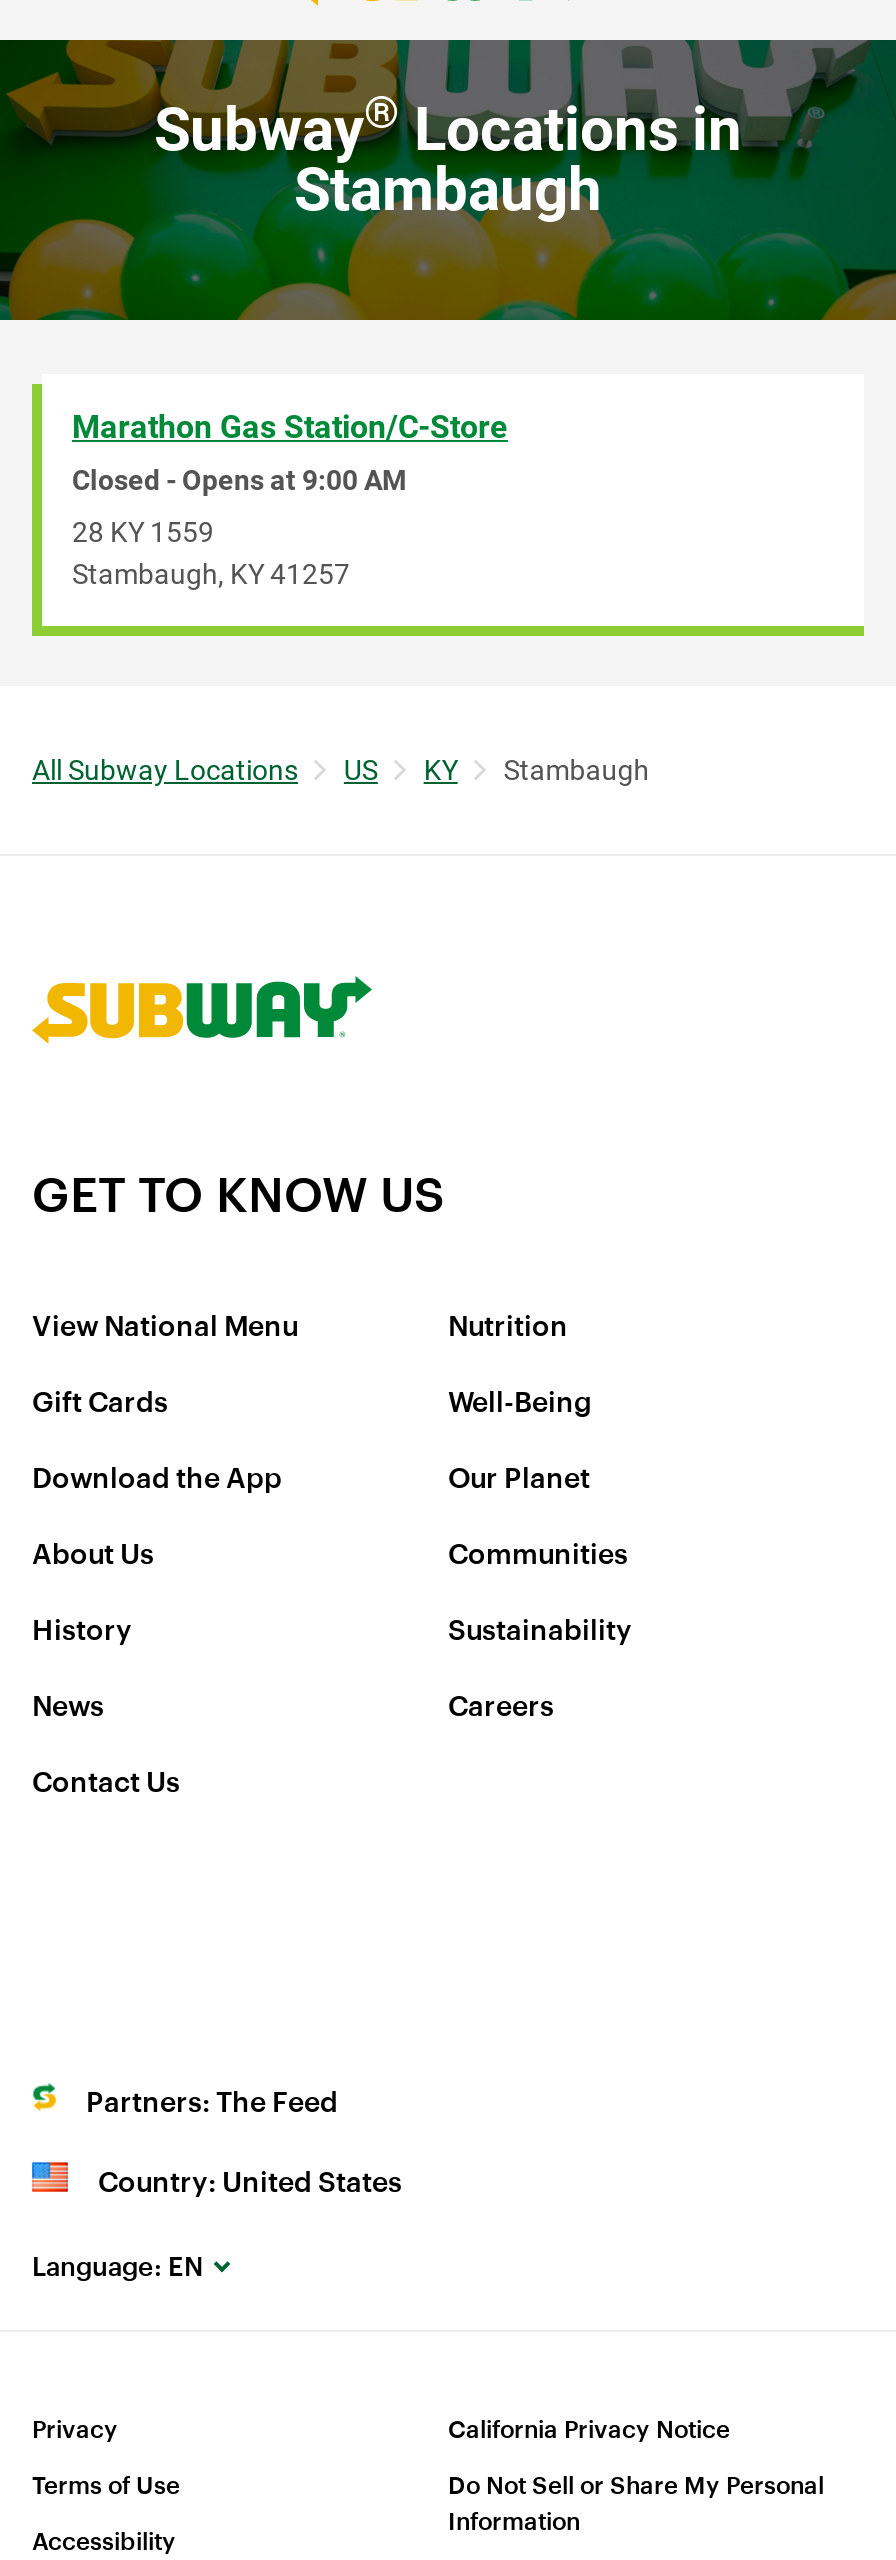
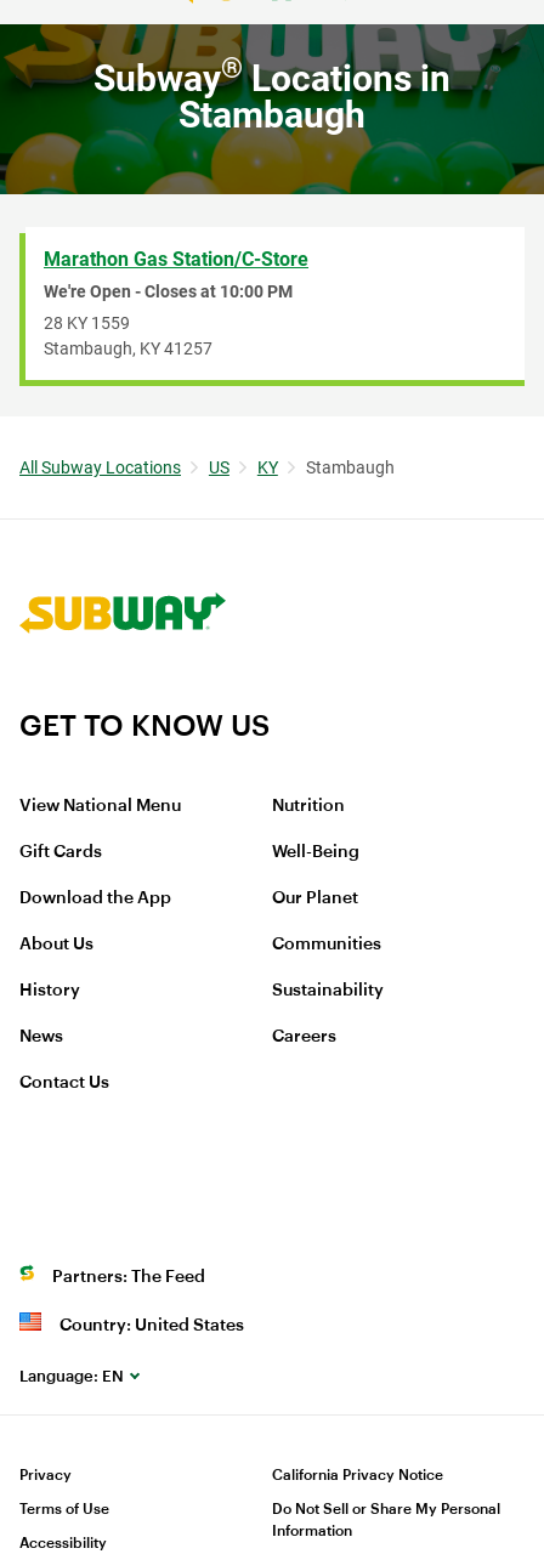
[72,464,406,496] Closed - Opens at 9:00 AM -> [44,282,293,301] We're Open - Closes at 10:00 PM

